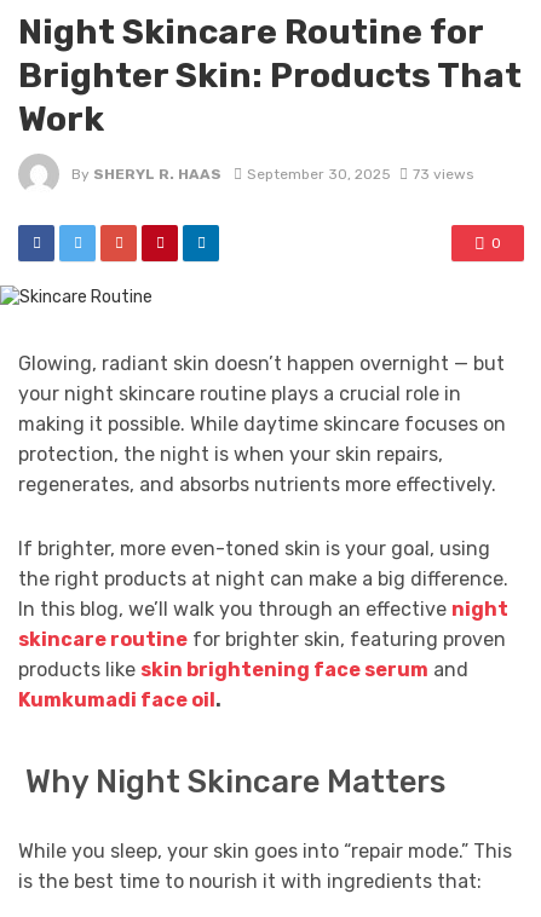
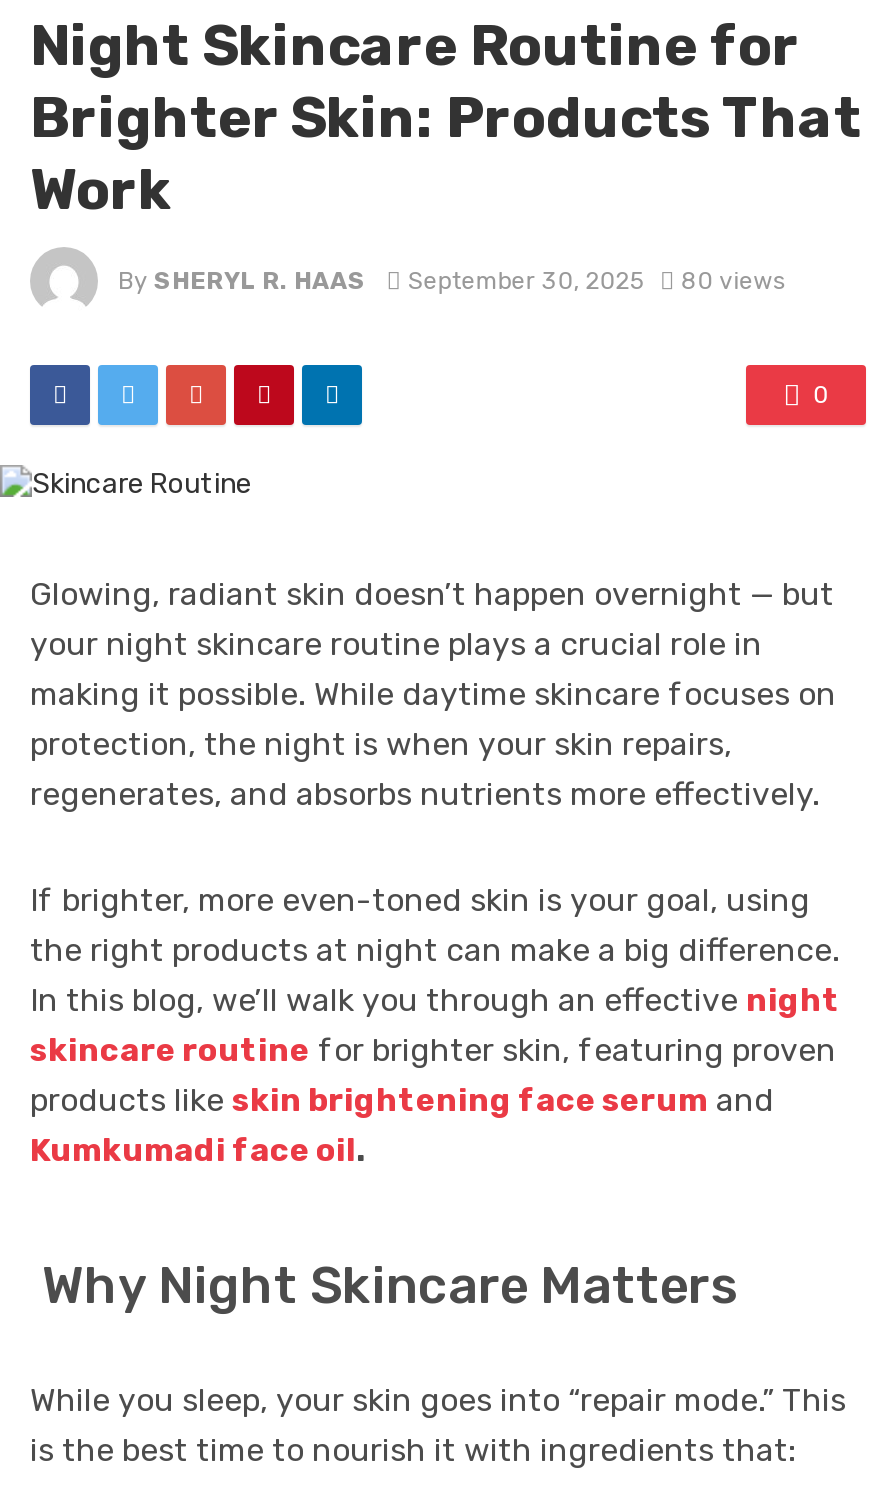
[71,165,473,182] By SHERYL R. HAAS September 30, 2025 73 views -> [118,266,785,294] By SHERYL R. HAAS September 30, 2025 80 views

